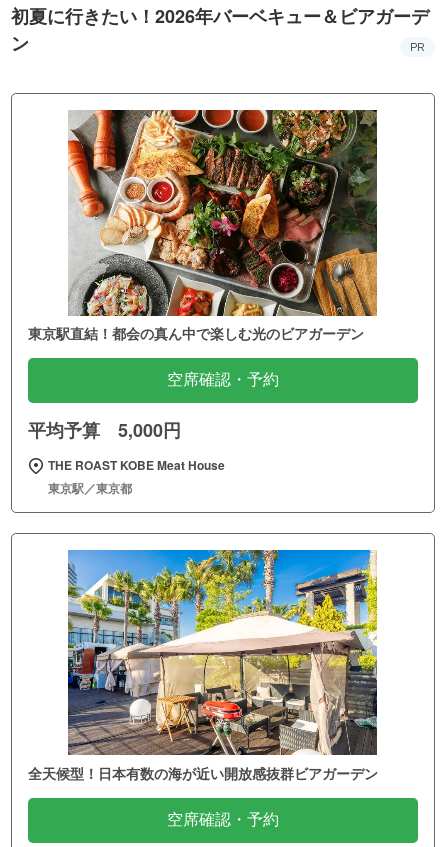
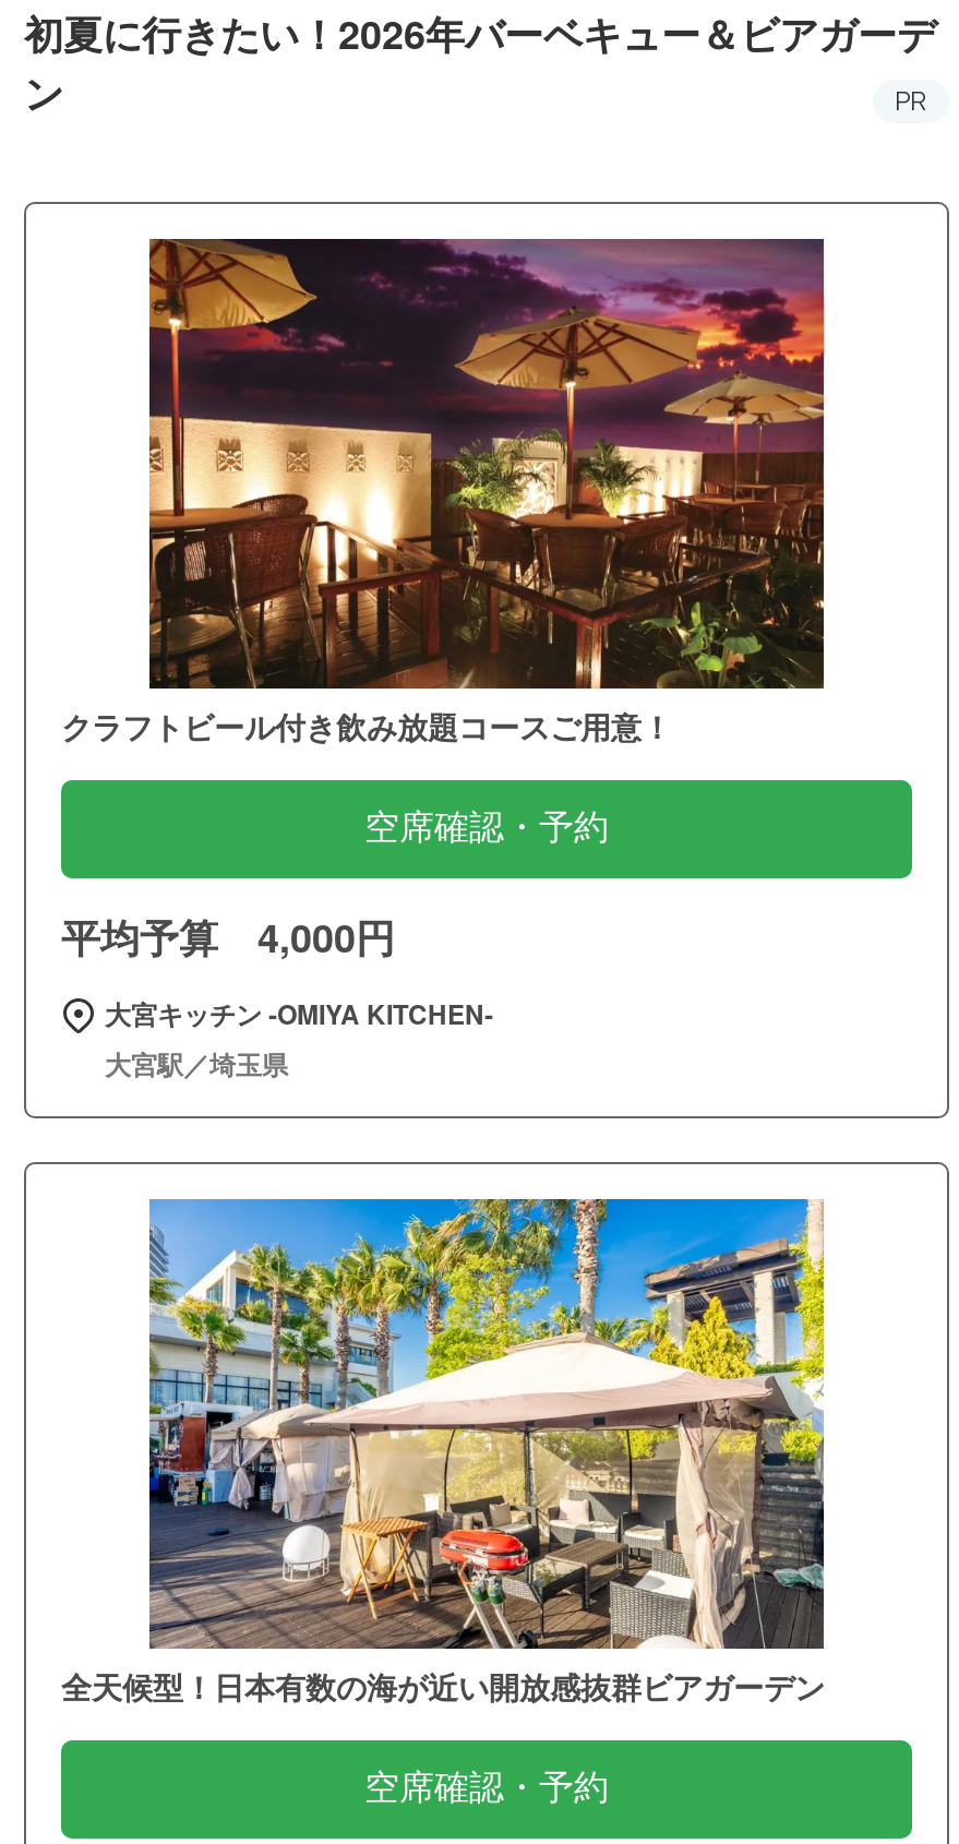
[28,109,378,343] [image] | 東京駅直結！都会の真ん中で楽しむ光のビアガーデン -> [61,236,825,748] [image] | クラフトビール付き飲み放題コースご用意！
[28,417,181,443] 平均予算 5,000円 -> [61,909,395,966] 平均予算 4,000円
[48,456,225,497] THE ROAST KOBE Meat House | 東京駅／東京都 -> [105,994,493,1084] 大宮キッチン ‐OMIYA KITCHEN‐ | 大宮駅／埼玉県

